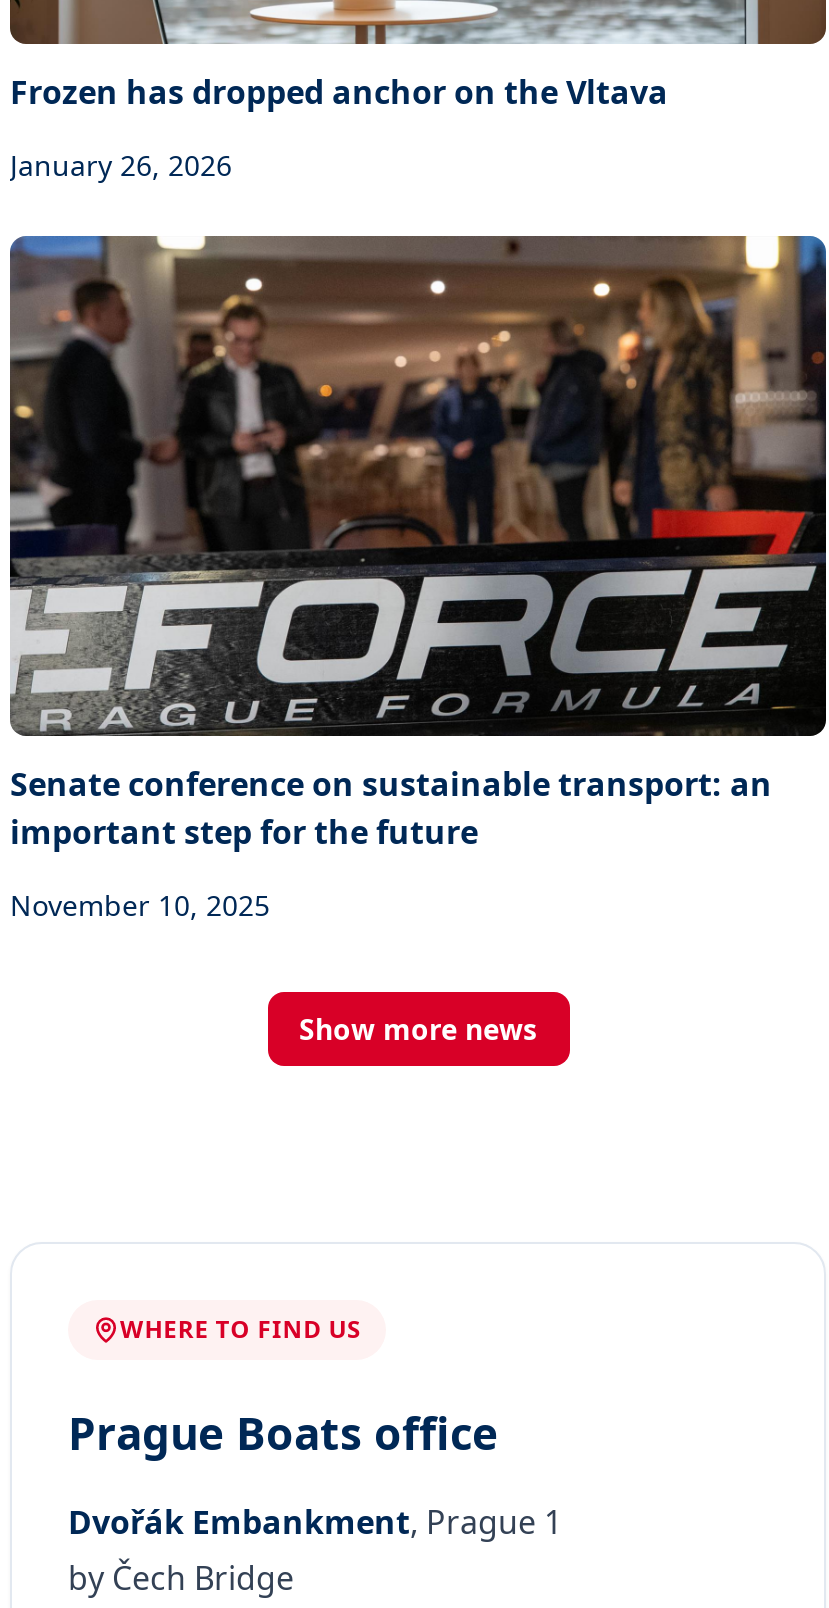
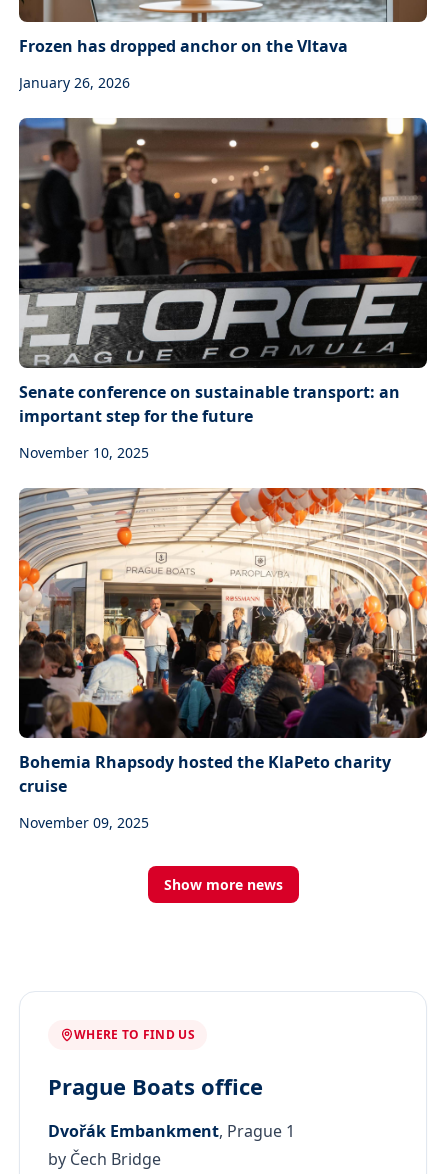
none -> [18,487,428,832] [image] | Bohemia Rhapsody hosted the KlaPeto charity | cruise | November 09, 2025

